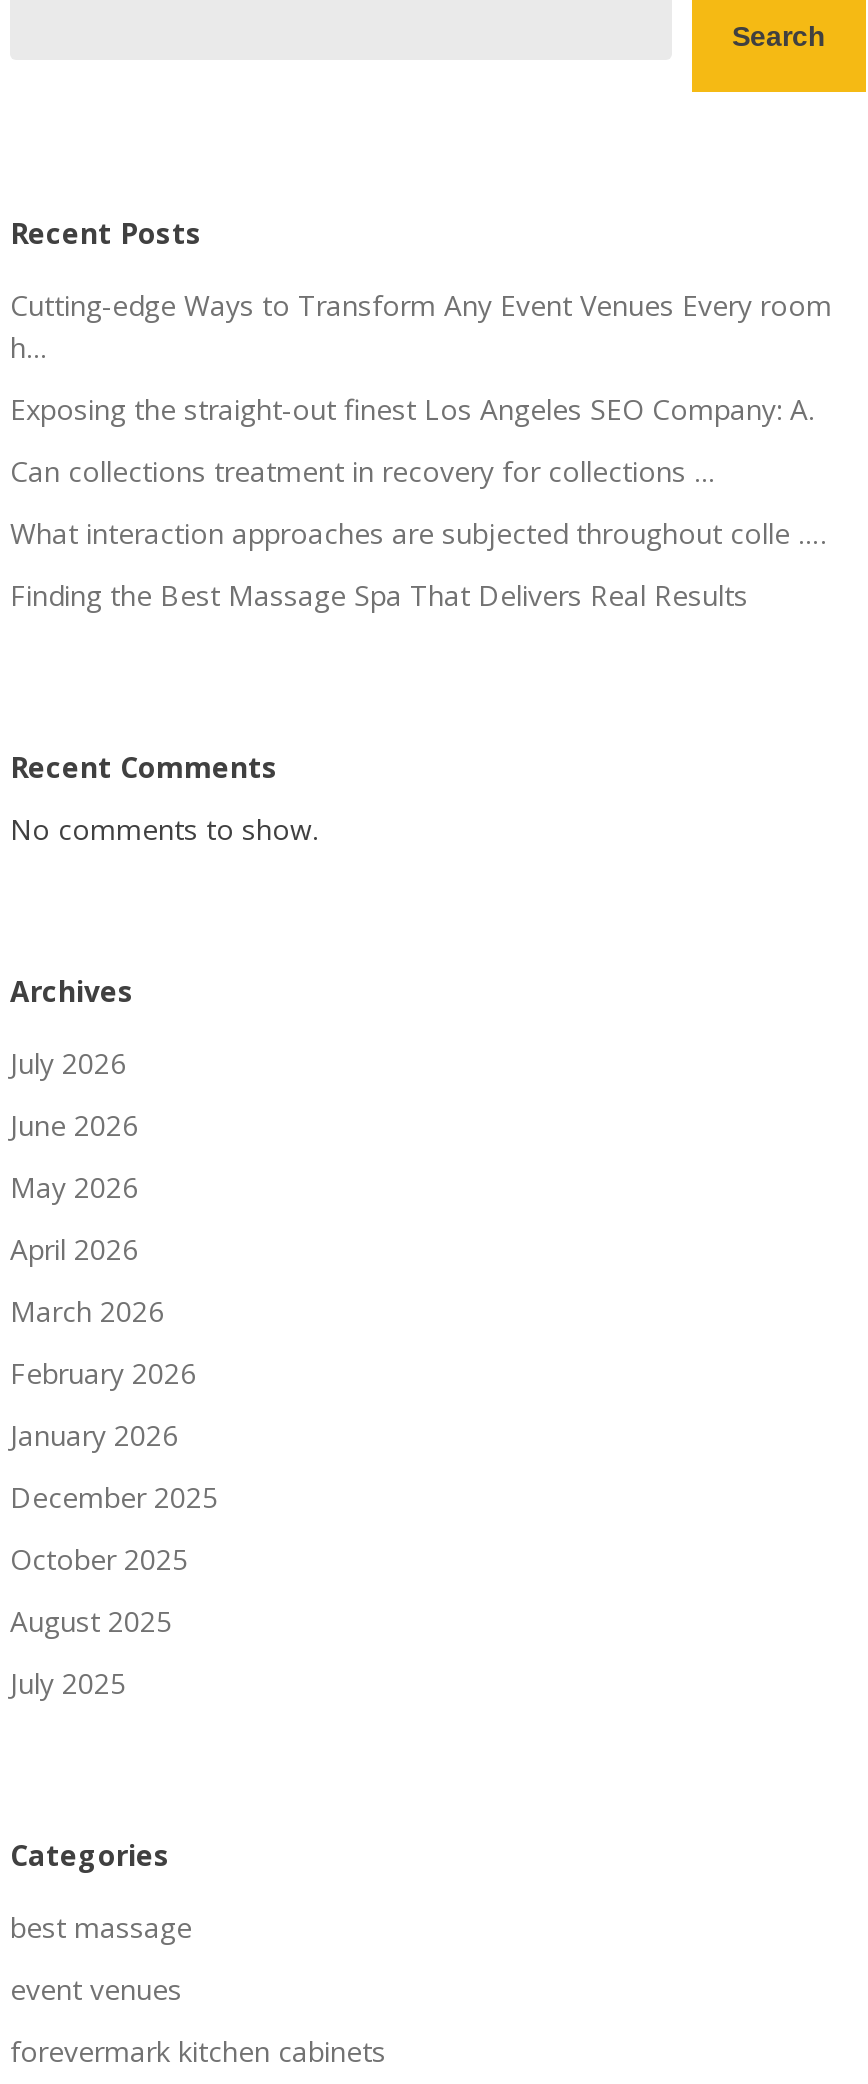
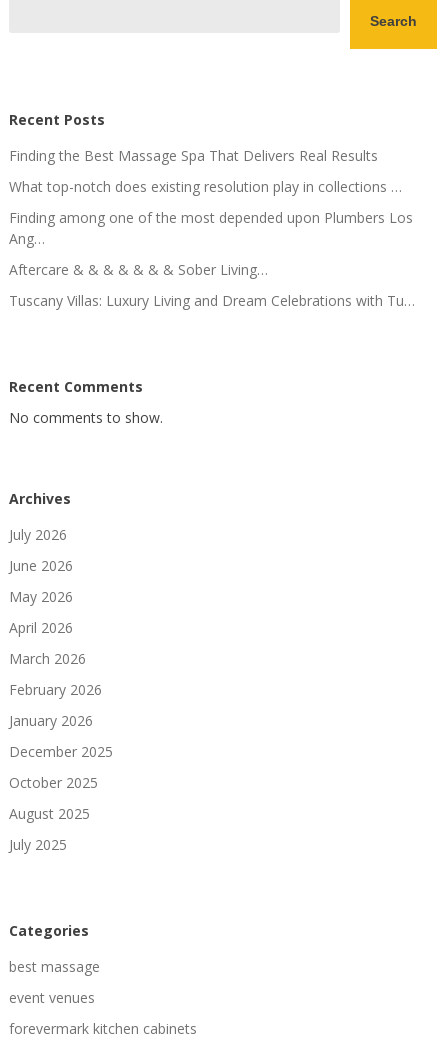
[10,286,832,552] Cutting-edge Ways to Transform Any Event Venues Every room | h… | Exposing the straight-out finest Los Angeles SEO Company: A. | Can collections treatment in recovery for collections … | What interaction approaches are subjected throughout colle …. -> none
moved [10,576,748,614] -> [9,146,378,165]: Finding the Best Massage Spa That Delivers Real Results
none -> [9,177,415,310] What top-notch does existing resolution play in collections … | Finding among one of the most depended upon Plumbers Los | Ang… | Aftercare & & & & & & & Sober Living… | Tuscany Villas: Luxury Living and Dream Celebrations with Tu…

